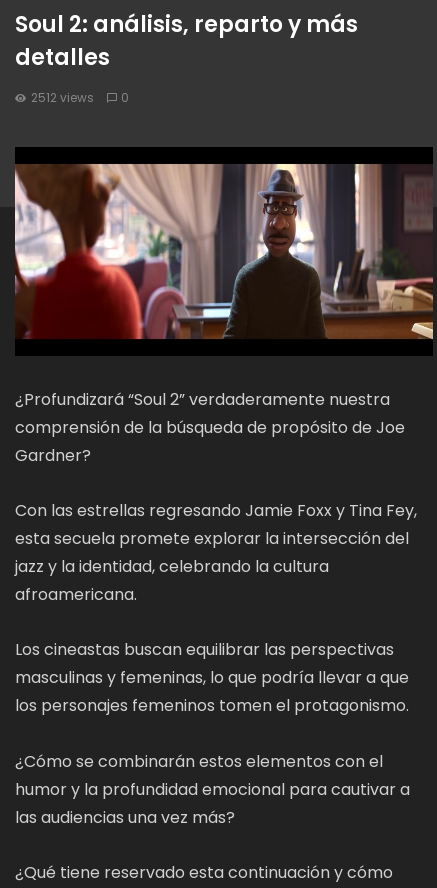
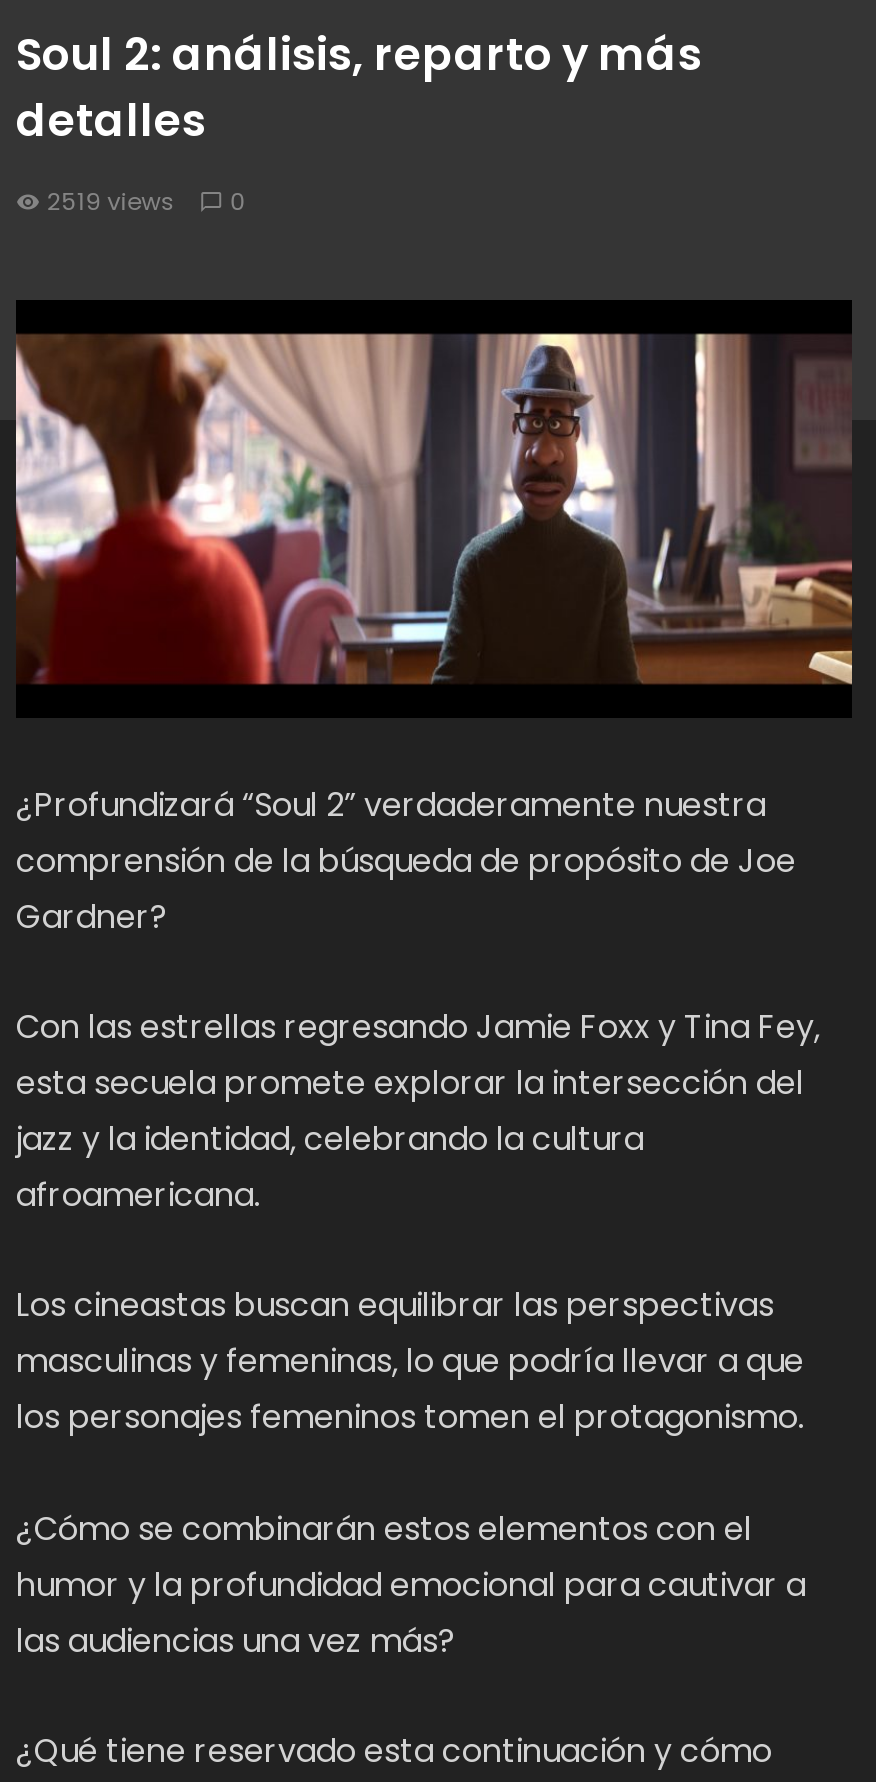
[31,89,129,106] 2512 views 0 -> [47,184,246,218] 2519 views 0

